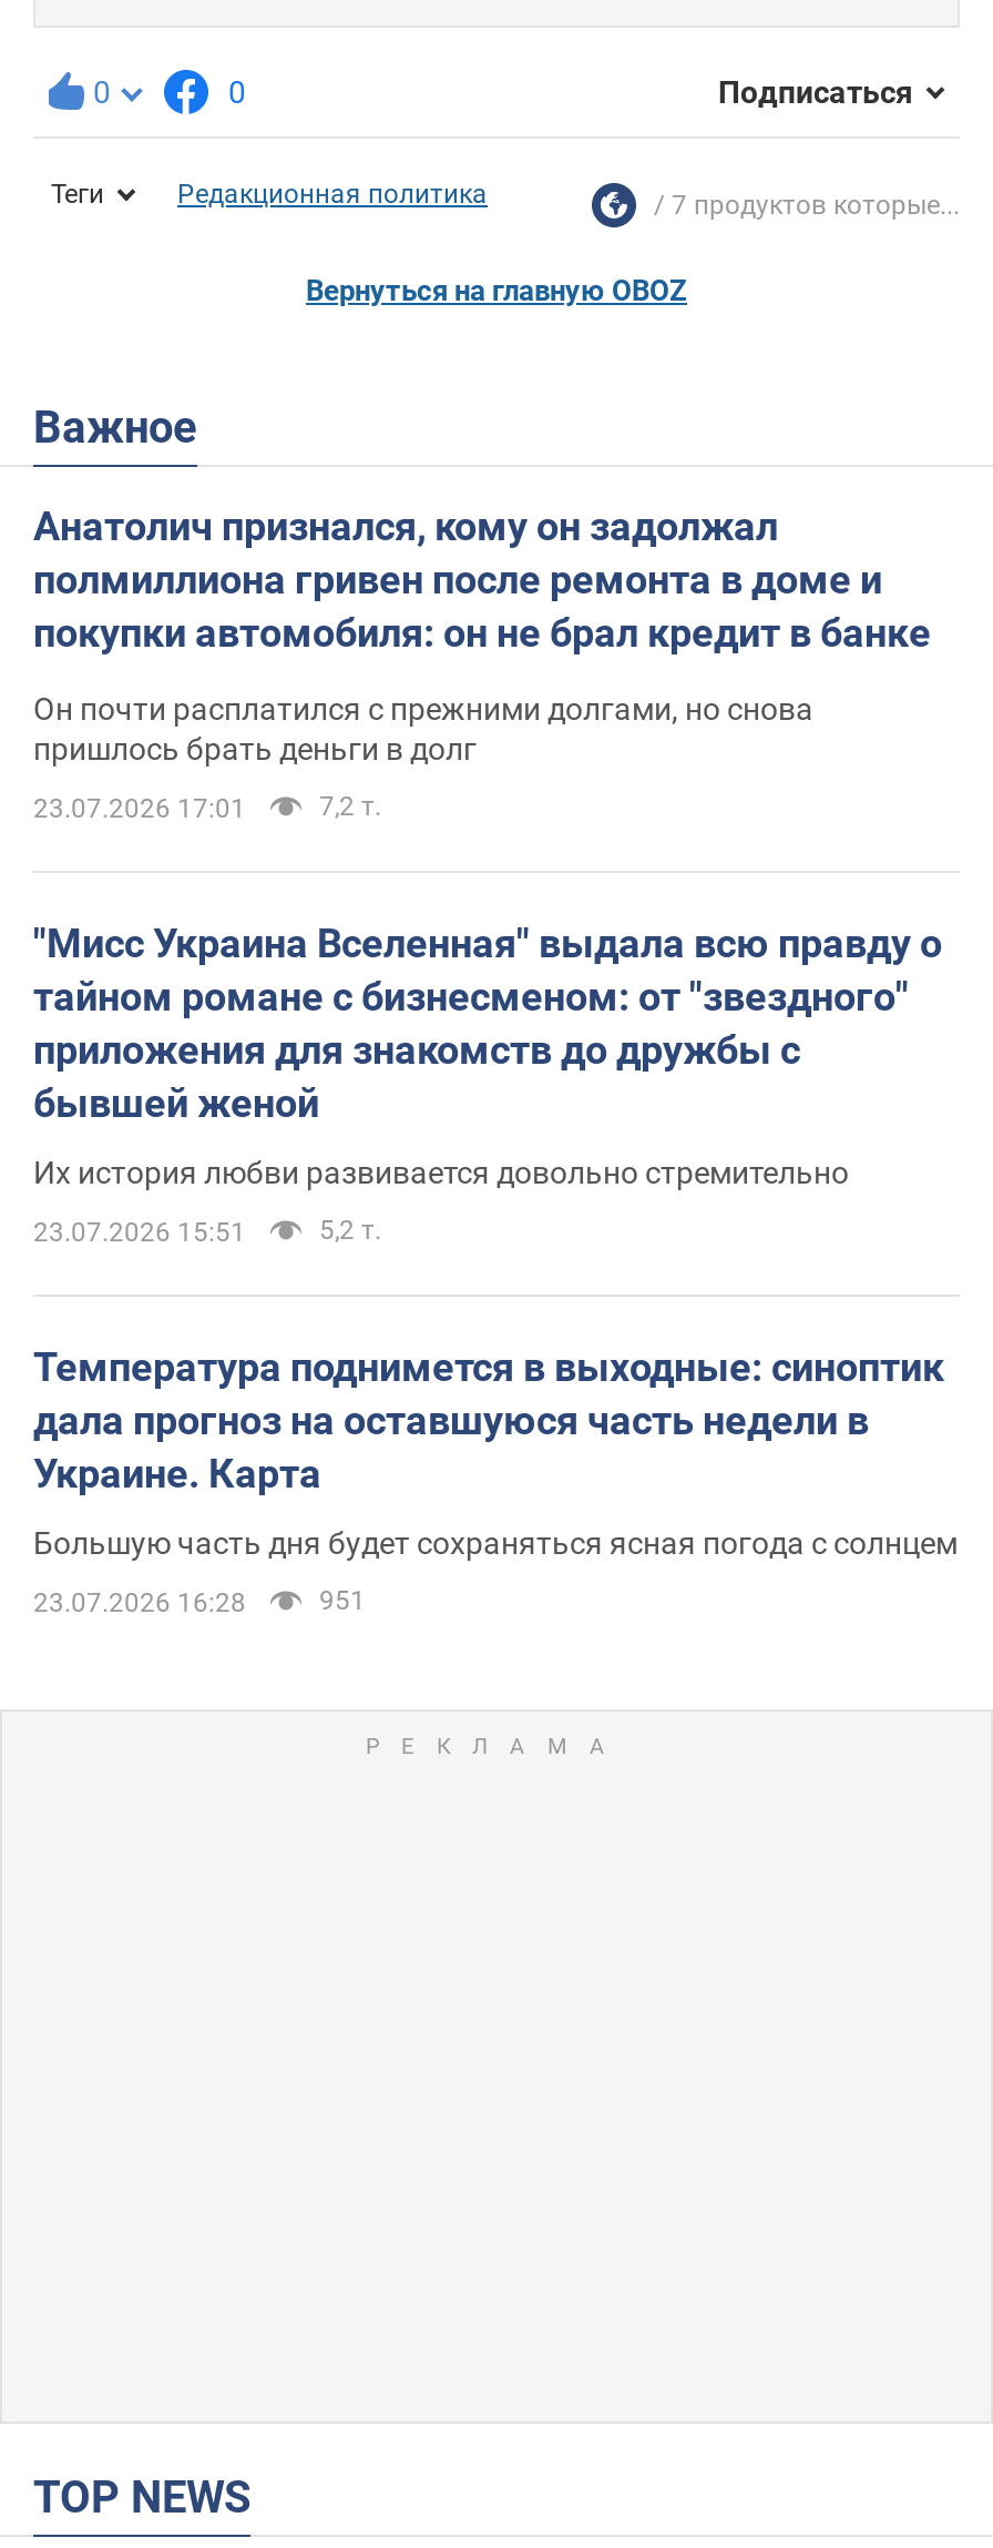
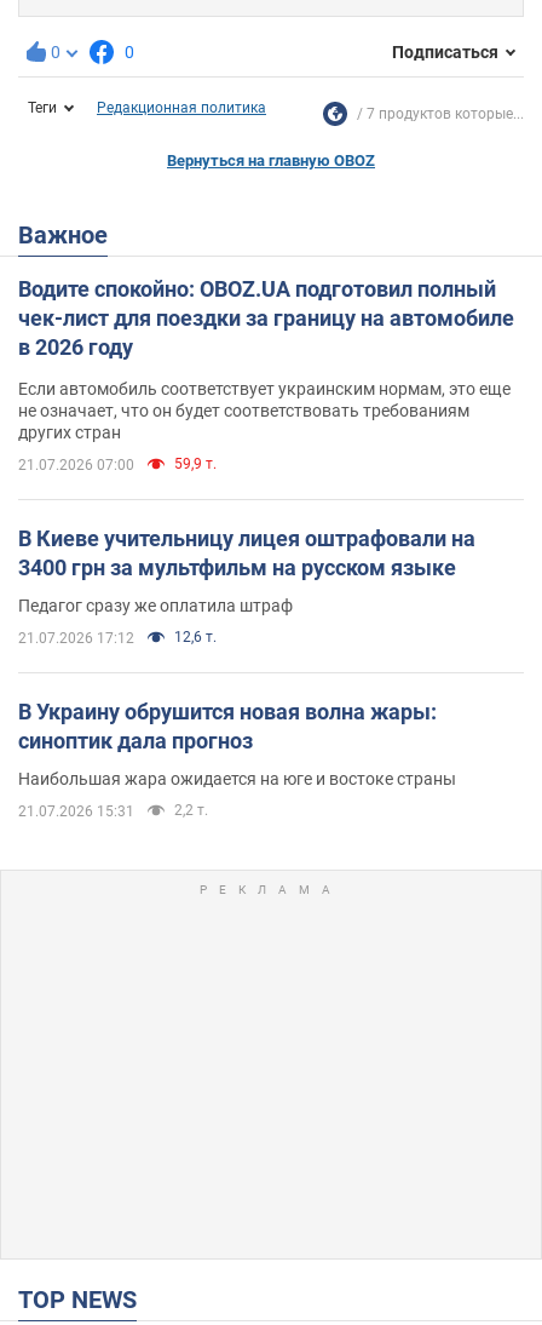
[33,502,931,655] Анатолич признался, кому он задолжал | полмиллиона гривен после ремонта в доме и | покупки автомобиля: он не брал кредит в банке -> [18,276,514,359] Водите спокойно: OBOZ.UA подготовил полный | чек-лист для поездки за границу на автомобиле | в 2026 году
[33,690,813,766] Он почти расплатился с прежними долгами, но снова | пришлось брать деньги в долг -> [18,379,511,442] Если автомобиль соответствует украинским нормам, это еще | не означает, что он будет соответствовать требованиям | других стран
[33,790,381,824] 23.07.2026 17:01 | 7,2 т. -> [18,455,217,473] 21.07.2026 07:00 | 59,9 т.
[33,919,942,1125] "Мисс Украина Вселенная" выдала всю правду о | тайном романе с бизнесменом: от "звездного" | приложения для знакомств до дружбы с | бывшей женой -> [18,525,475,580] В Киеве учительницу лицея оштрафовали на | 3400 грн за мультфильм на русском языке
[33,1154,849,1190] Их история любви развивается довольно стремительно -> [18,596,293,615] Педагог сразу же оплатила штраф
[33,1214,381,1247] 23.07.2026 15:51 | 5,2 т. -> [18,628,217,646] 21.07.2026 17:12 | 12,6 т.
[33,1343,944,1496] Температура поднимется в выходные: синоптик | дала прогноз на оставшуюся часть недели в | Украине. Карта -> [18,698,437,753] В Украину обрушится новая волна жары: | синоптик дала прогноз
[33,1525,958,1560] Большую часть дня будет сохраняться ясная погода с солнцем -> [18,769,456,788] Наибольшая жара ожидается на юге и востоке страны
[33,1584,366,1618] 23.07.2026 16:28 | 951 -> [18,801,208,820] 21.07.2026 15:31 | 2,2 т.

